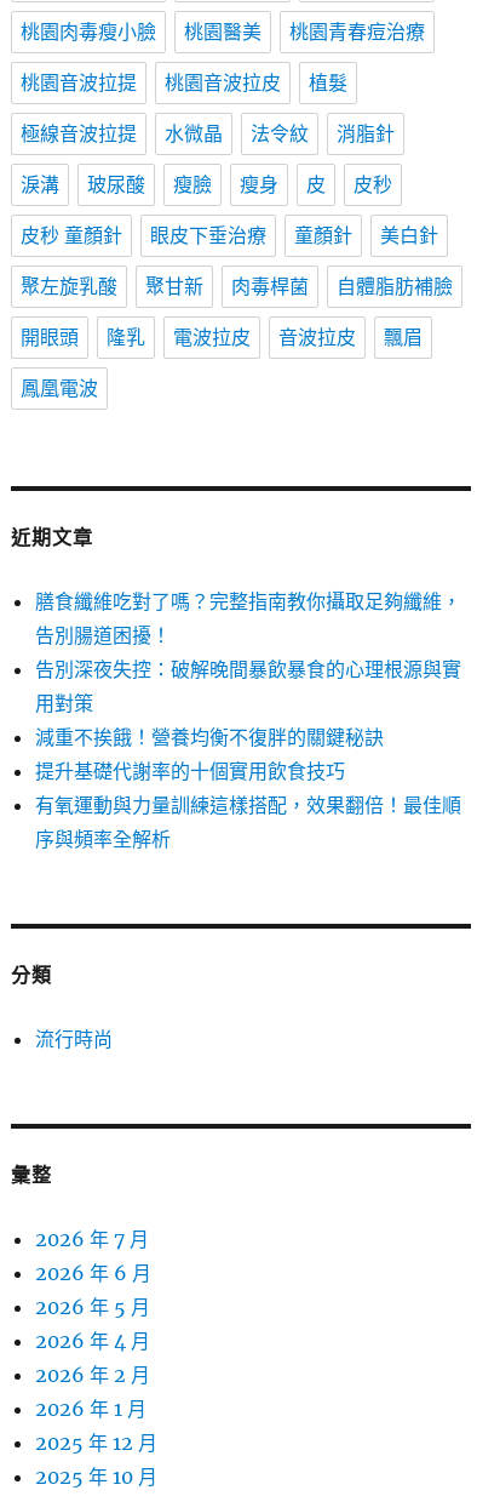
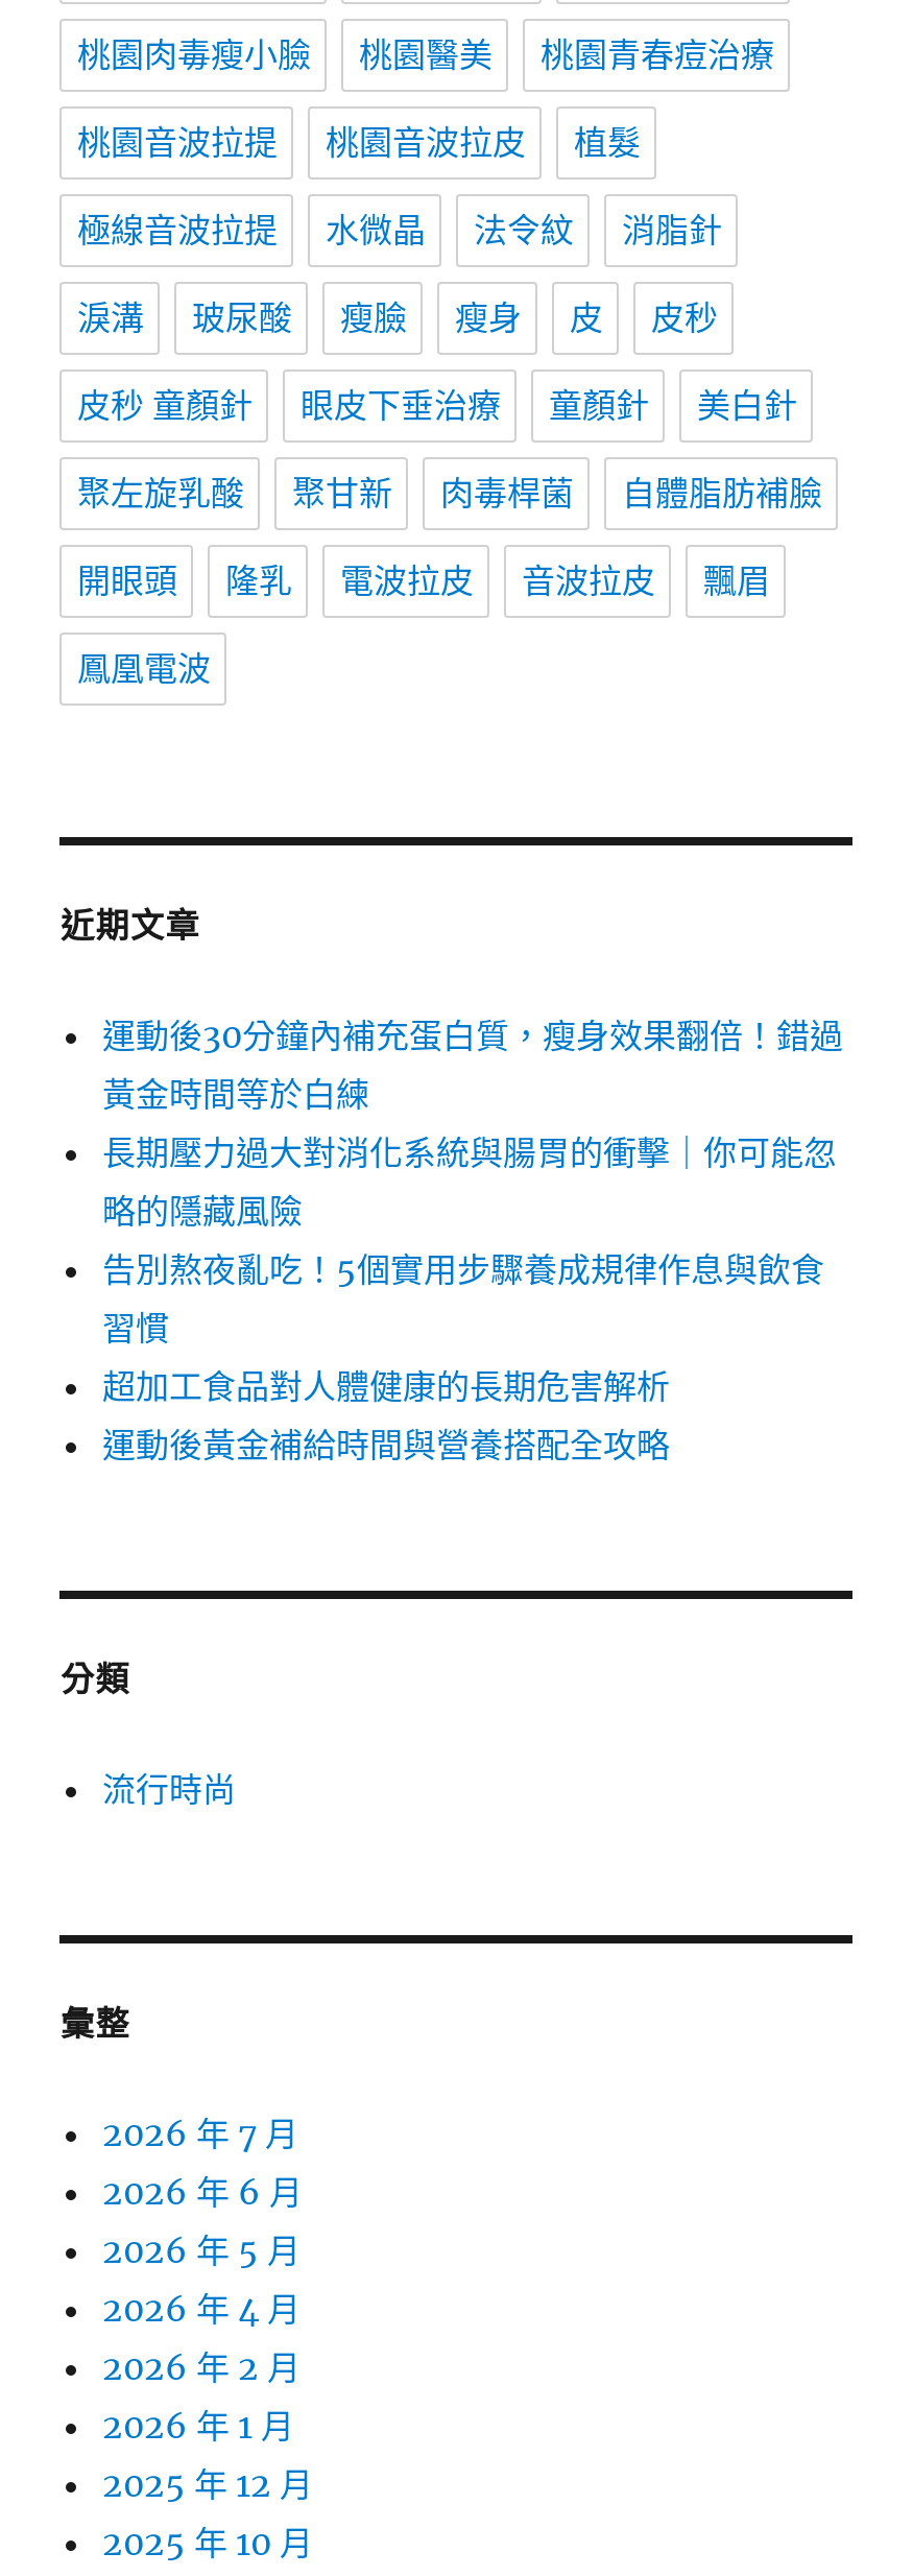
[36,589,462,851] 膳食纖維吃對了嗎？完整指南教你攝取足夠纖維， | 告別腸道困擾！ | 告別深夜失控：破解晚間暴飲暴食的心理根源與實 | 用對策 | 減重不挨餓！營養均衡不復胖的關鍵秘訣 | 提升基礎代謝率的十個實用飲食技巧 | 有氧運動與力量訓練這樣搭配，效果翻倍！最佳順 | 序與頻率全解析 -> [102,1015,843,1466] 運動後30分鐘內補充蛋白質，瘦身效果翻倍！錯過 | 黃金時間等於白練 | 長期壓力過大對消化系統與腸胃的衝擊｜你可能忽 | 略的隱藏風險 | 告別熬夜亂吃！5個實用步驟養成規律作息與飲食 | 習慣 | 超加工食品對人體健康的長期危害解析 | 運動後黃金補給時間與營養搭配全攻略

